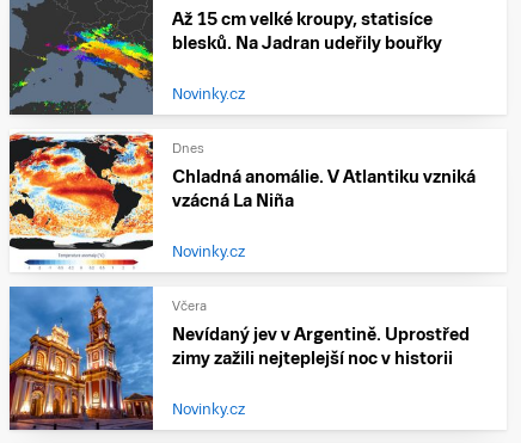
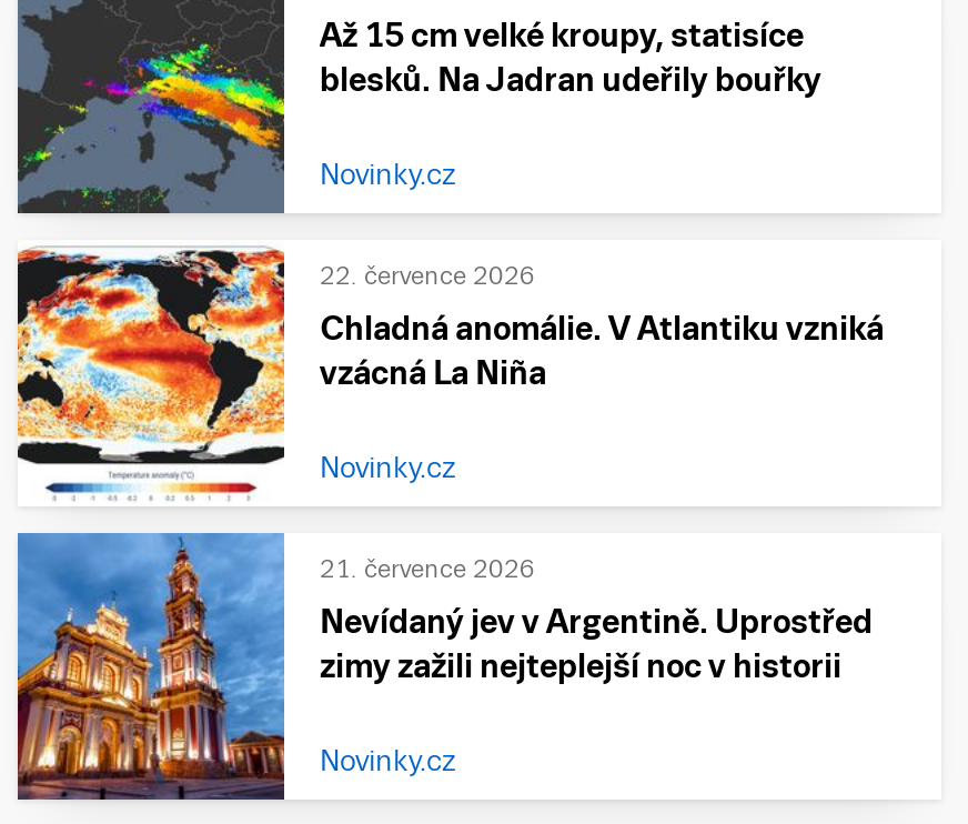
[172,141,204,155] Dnes -> [320,262,535,289] 22. července 2026
[172,299,207,313] Včera -> [320,555,535,582] 21. července 2026

